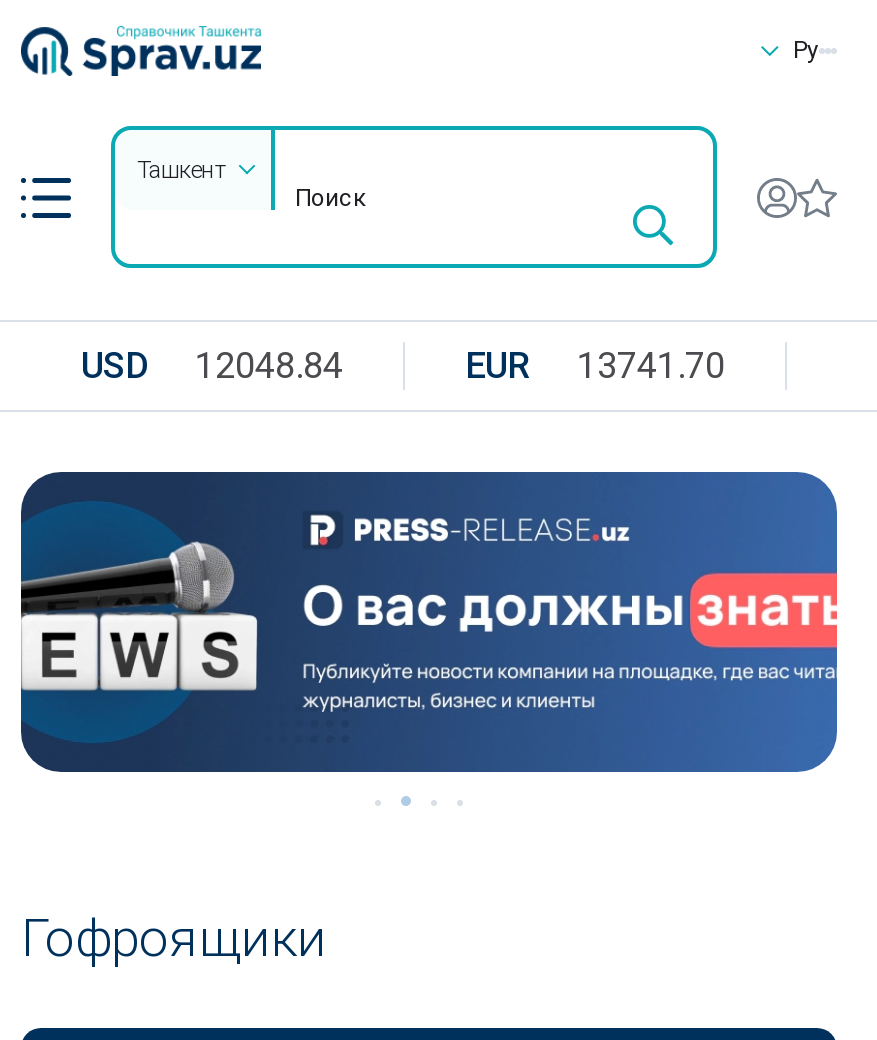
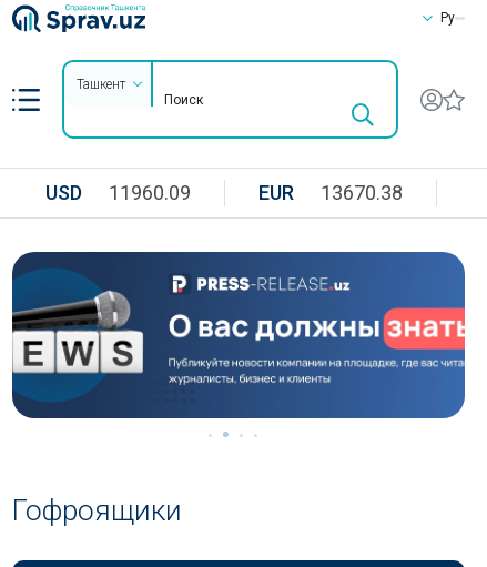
[81,344,343,386] USD 12048.84 -> [45,181,191,204] USD 11960.09
[465,344,725,386] EUR 13741.70 -> [258,181,403,204] EUR 13670.38

